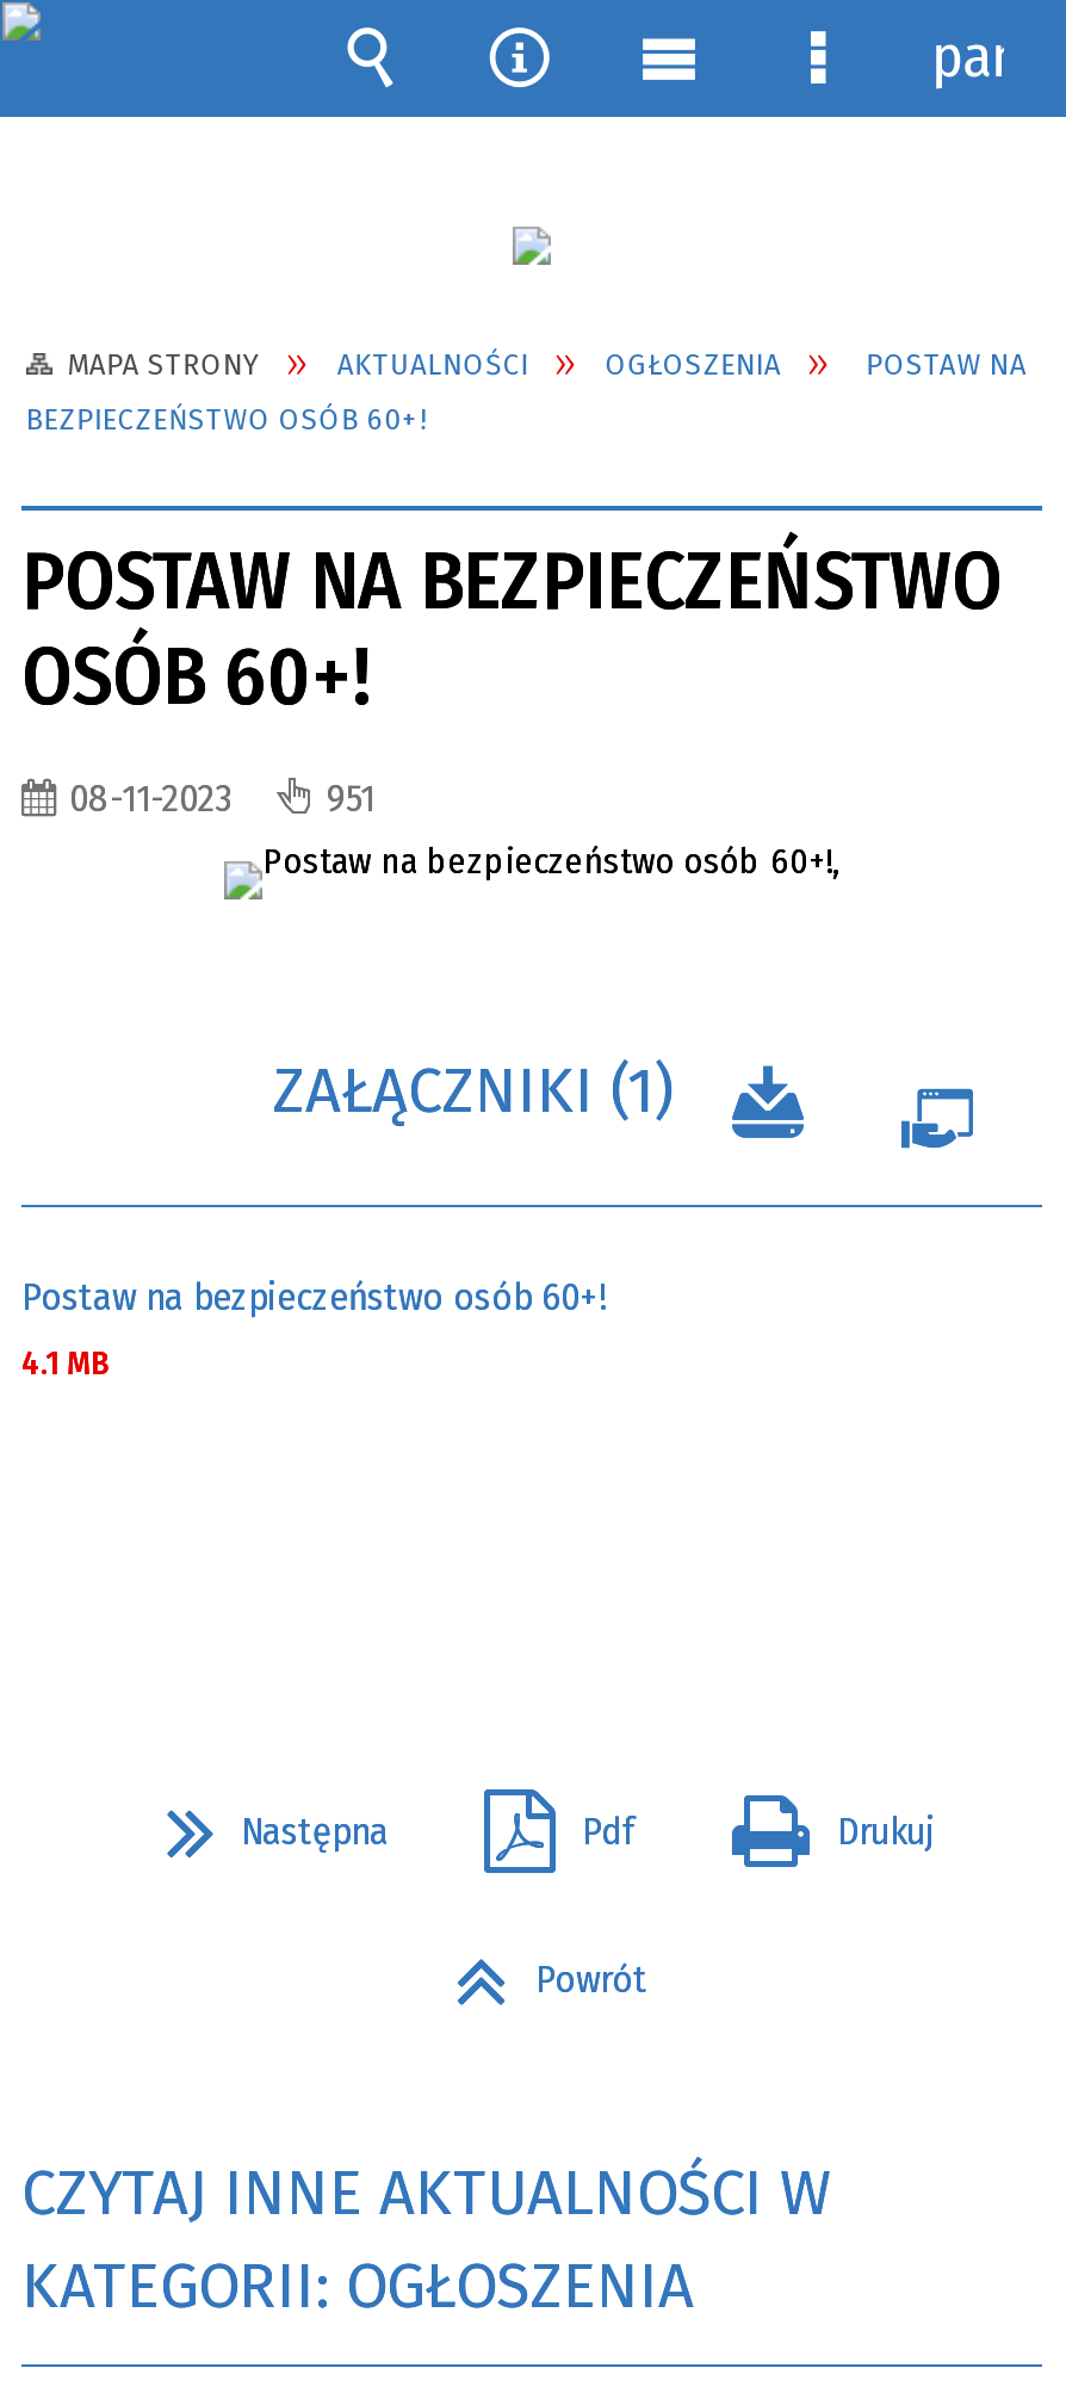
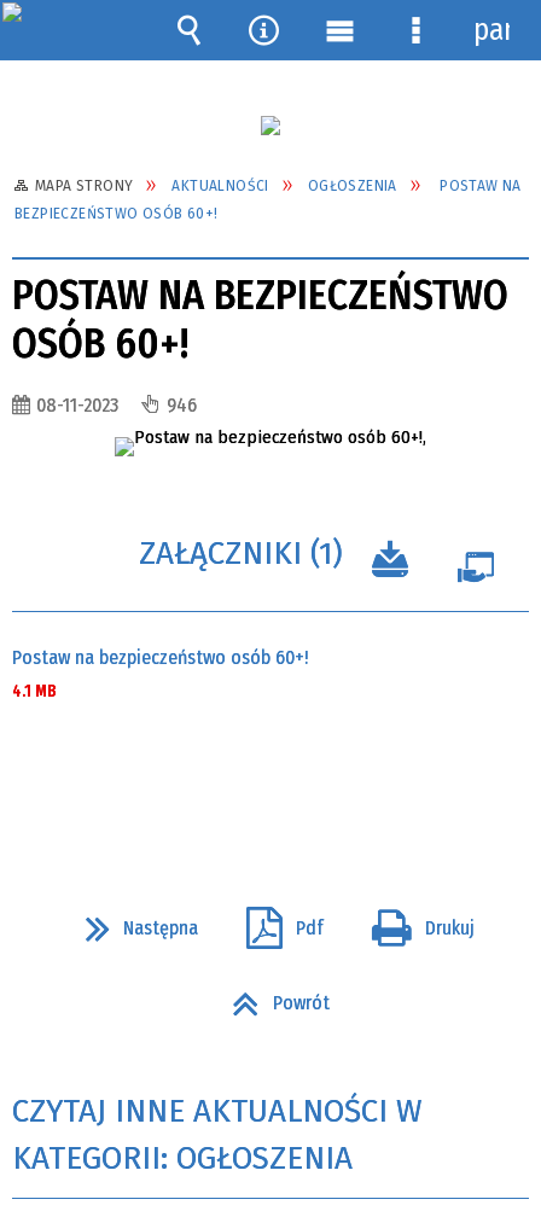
[327,775,374,820] 951 -> [167,393,197,416] 946

